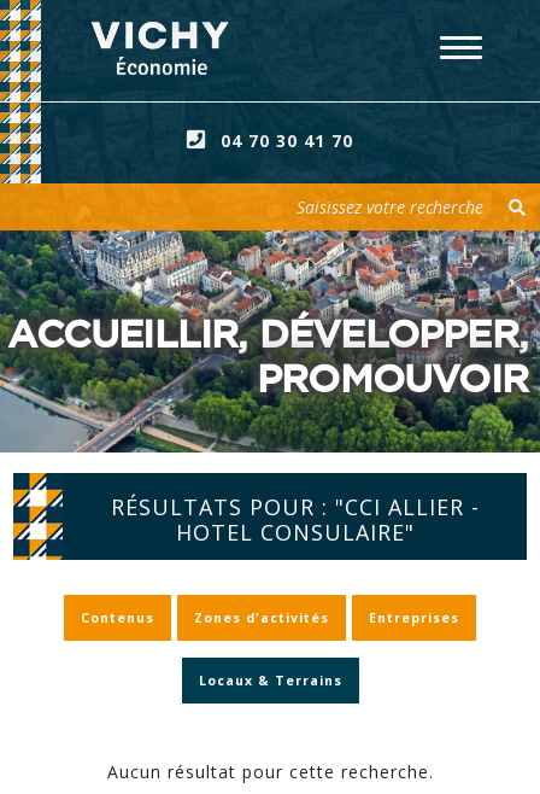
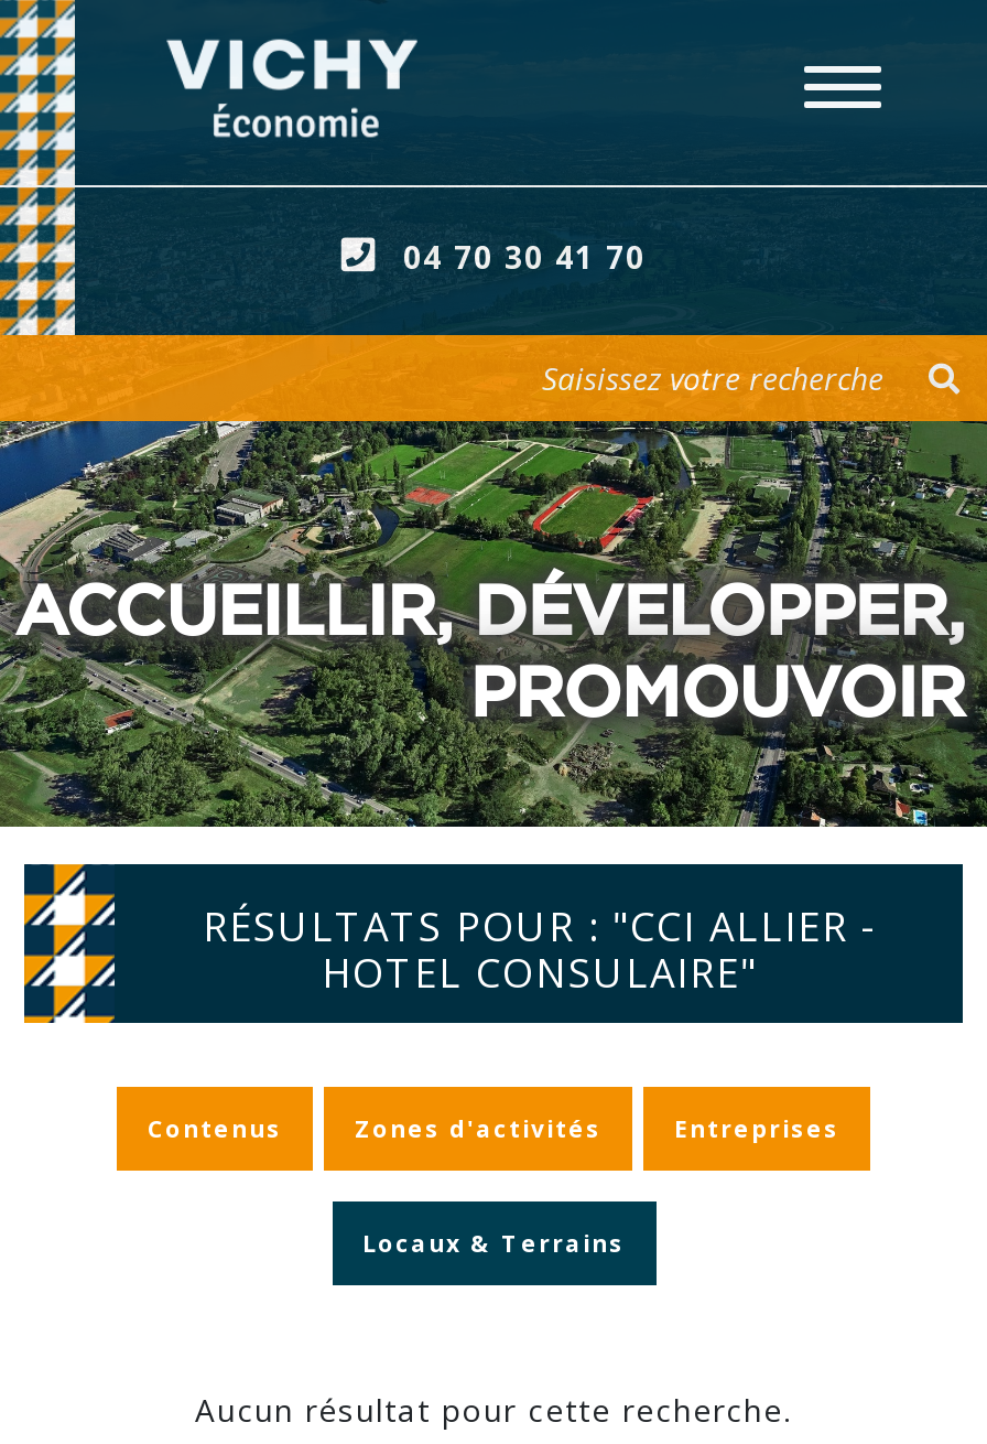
[4,229,536,454] [image] -> [7,419,980,829] [image]

